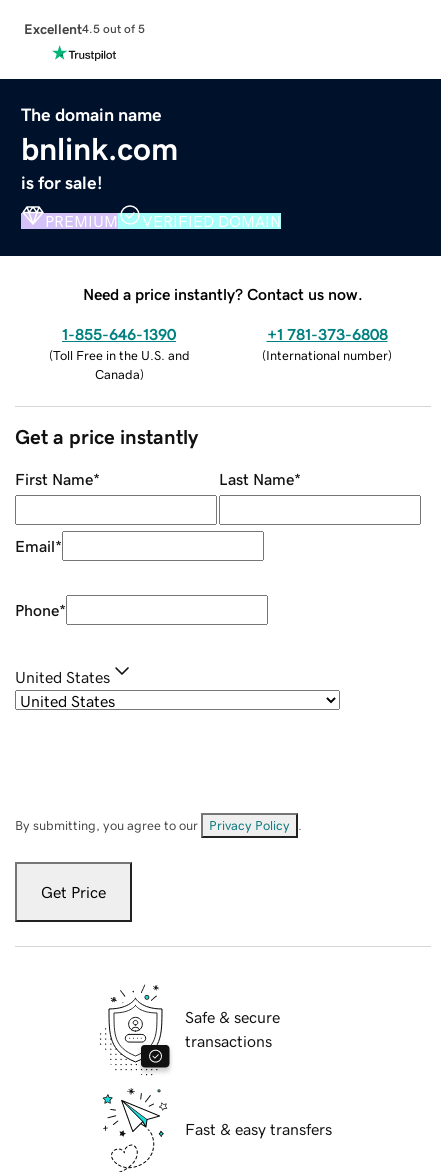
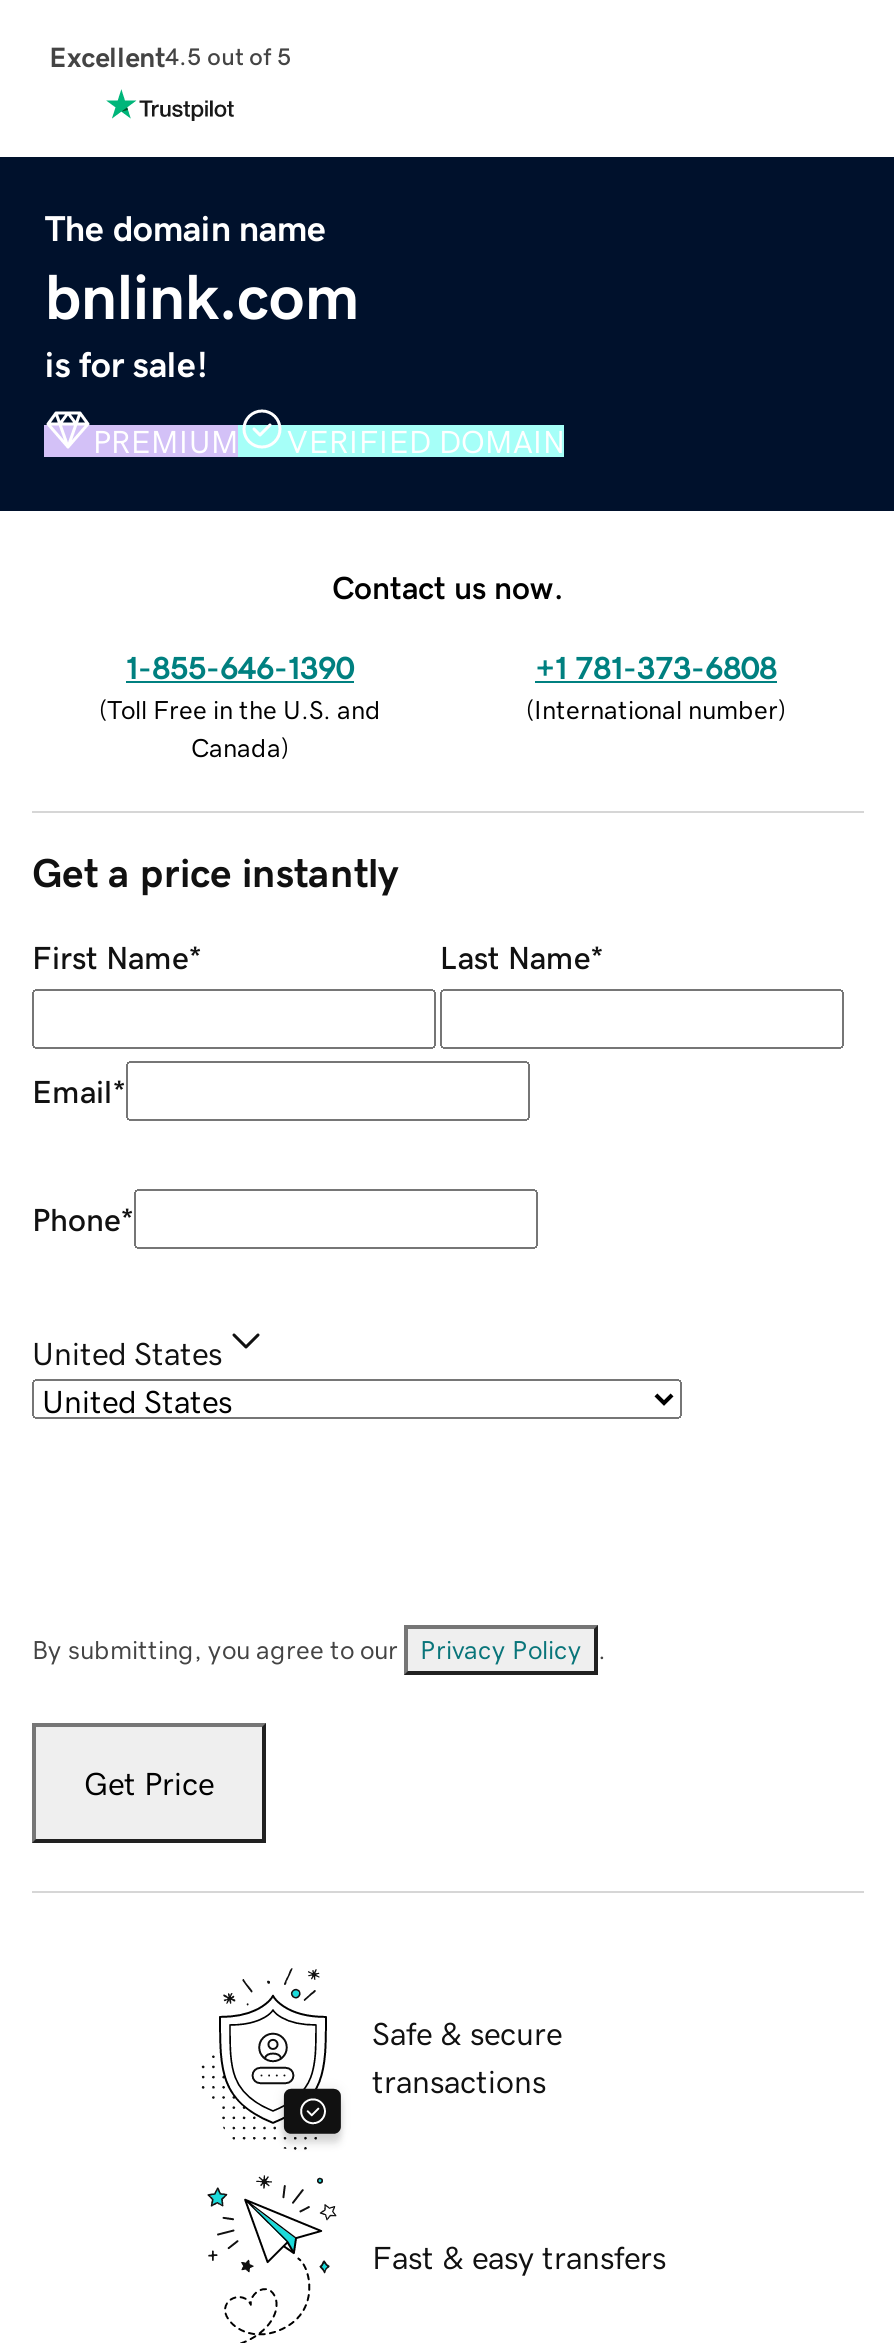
[83,286,363,302] Need a price instantly? Contact us now. -> [332,570,564,602] Contact us now.

